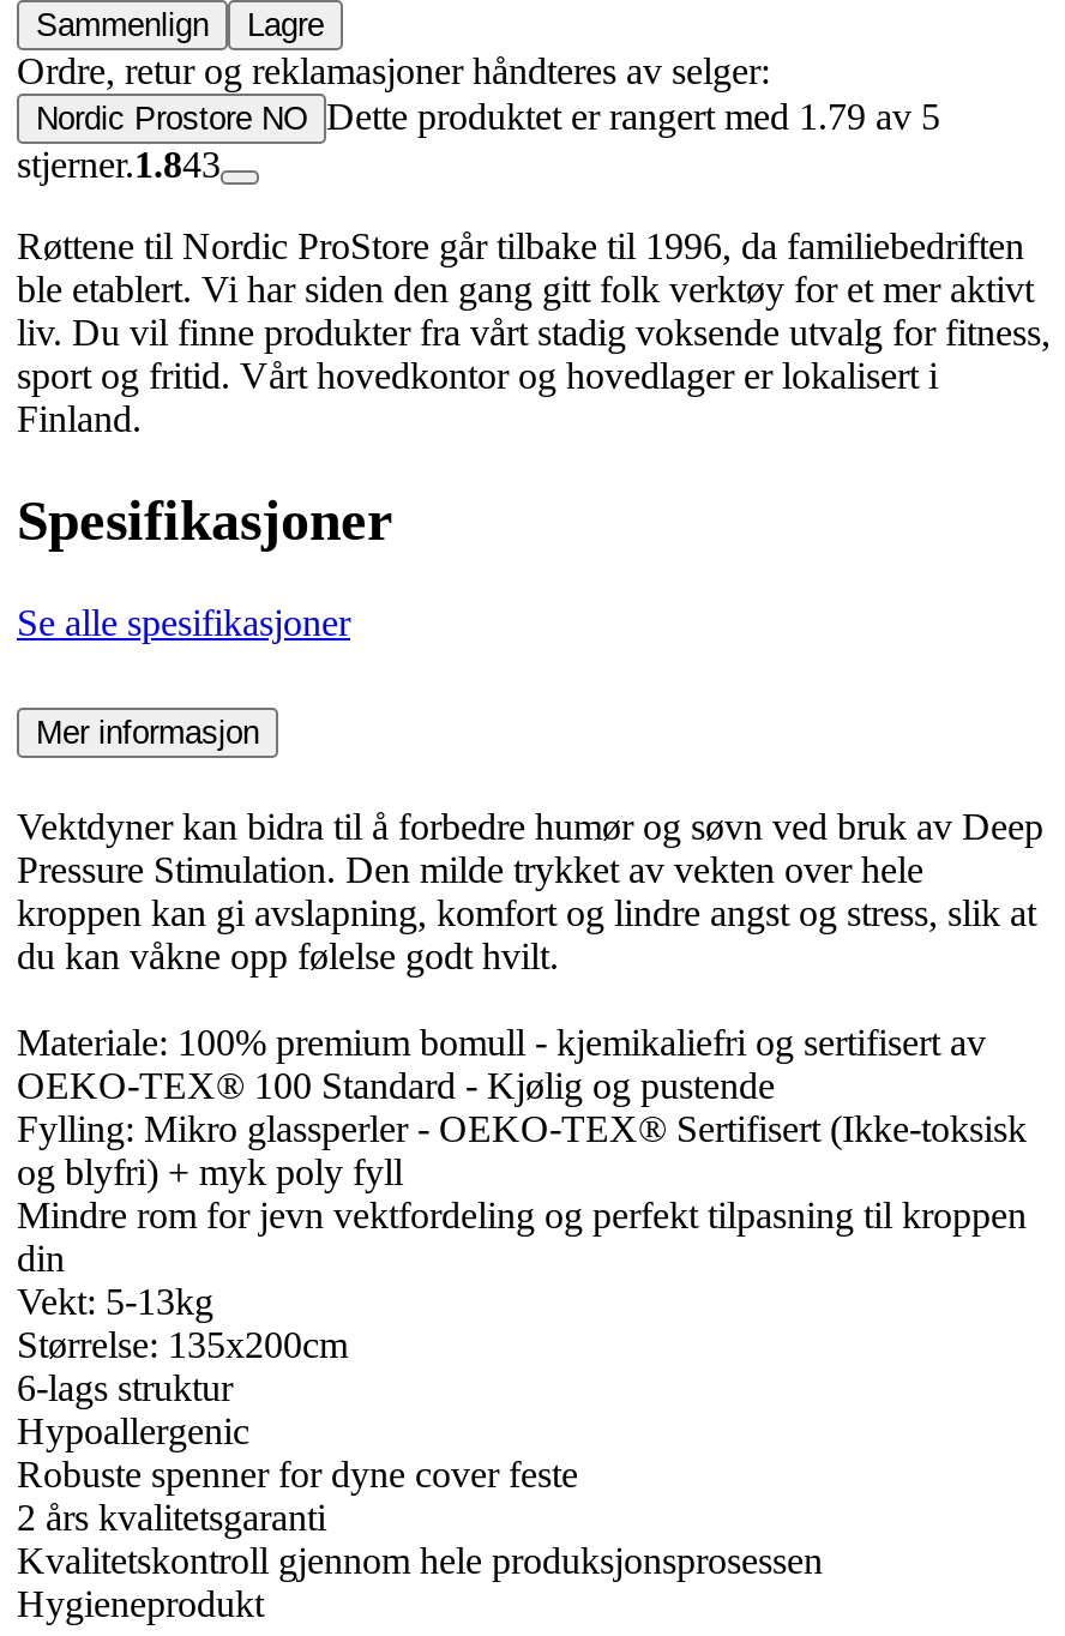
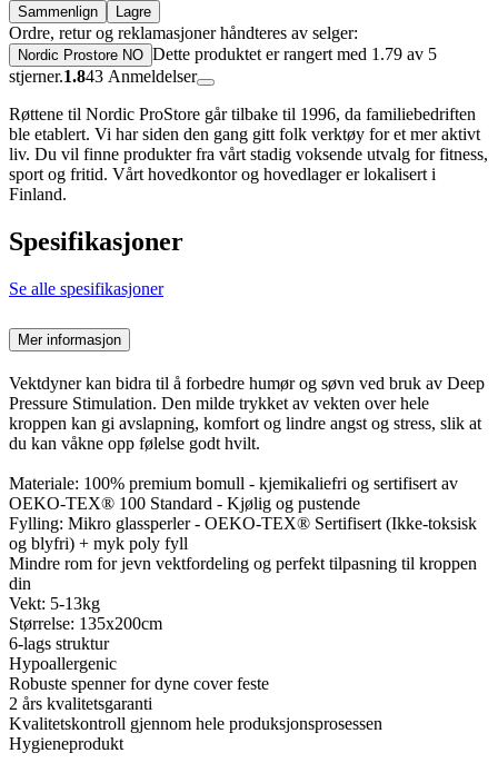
[17,144,221,185] stjerner.1.843 -> [9,67,197,86] stjerner.1.843 Anmeldelser

